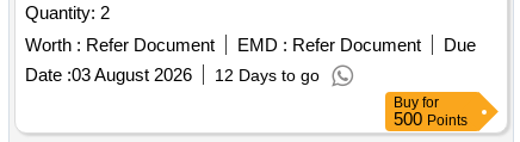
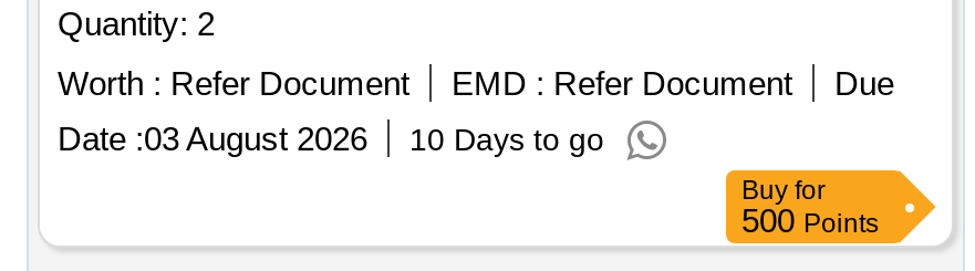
[25,65,320,85] Date : 03 August 2026 12 Days to go -> [58,120,604,158] Date : 03 August 2026 10 Days to go

